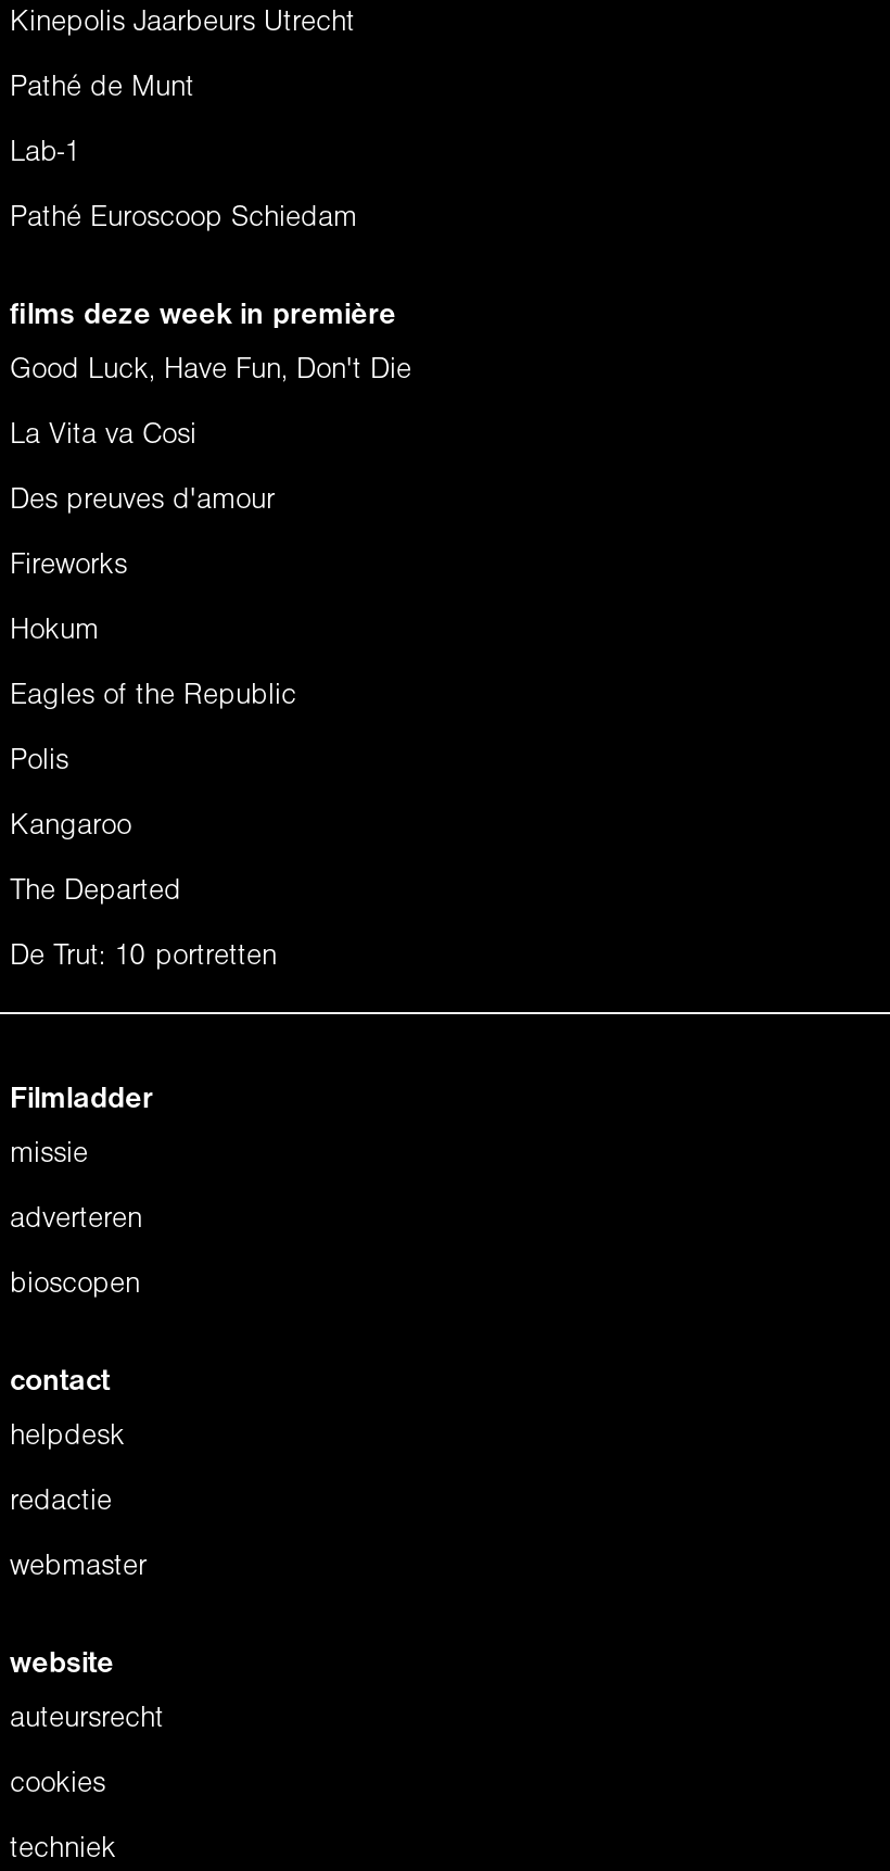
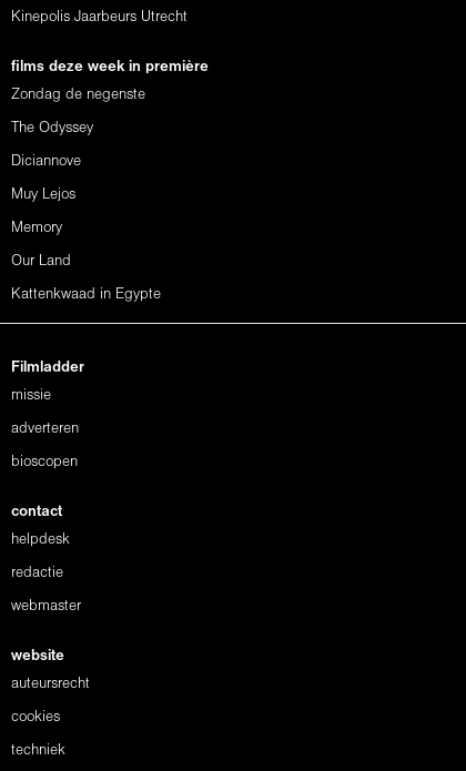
[10,76,357,230] Pathé de Munt | Lab-1 | Pathé Euroscoop Schiedam -> none
[10,358,411,969] Good Luck, Have Fun, Don't Die | La Vita va Cosi | Des preuves d'amour | Fireworks | Hokum | Eagles of the Republic | Polis | Kangaroo | The Departed | De Trut: 10 portretten -> [11,89,161,301] Zondag de negenste | The Odyssey | Diciannove | Muy Lejos | Memory | Our Land | Kattenkwaad in Egypte

